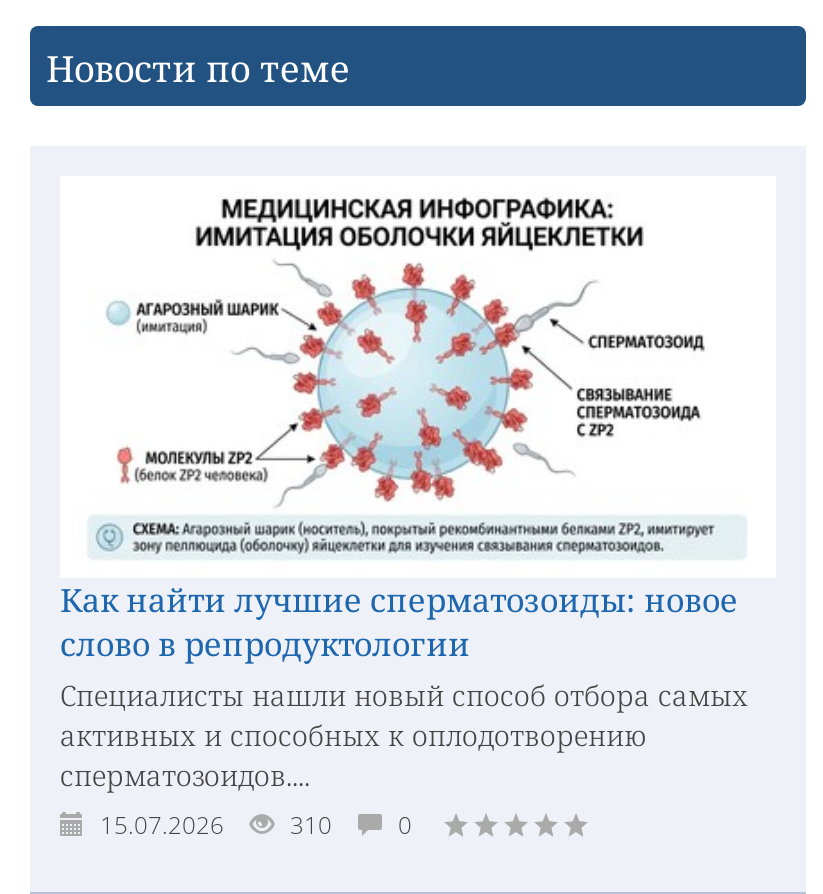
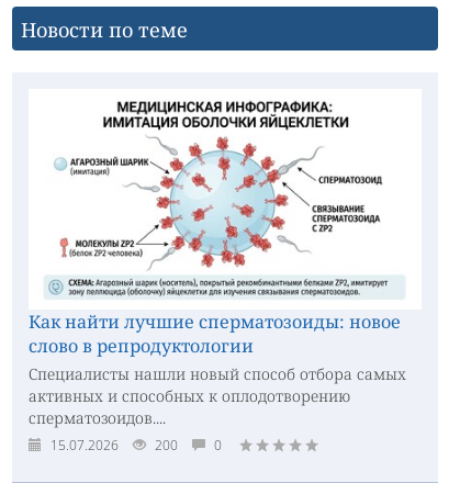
[94,808,412,842] 15.07.2026 310 0 -> [47,436,222,455] 15.07.2026 200 0

